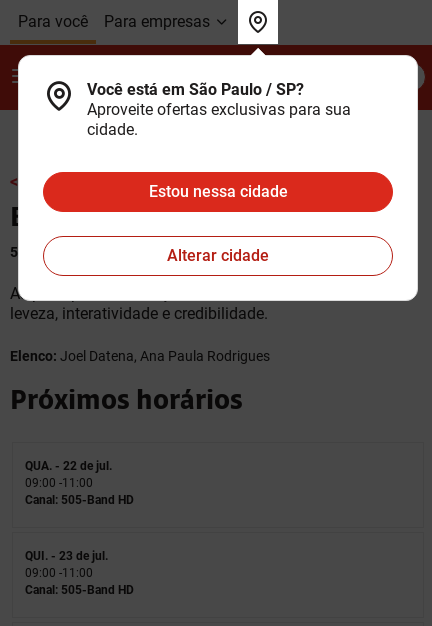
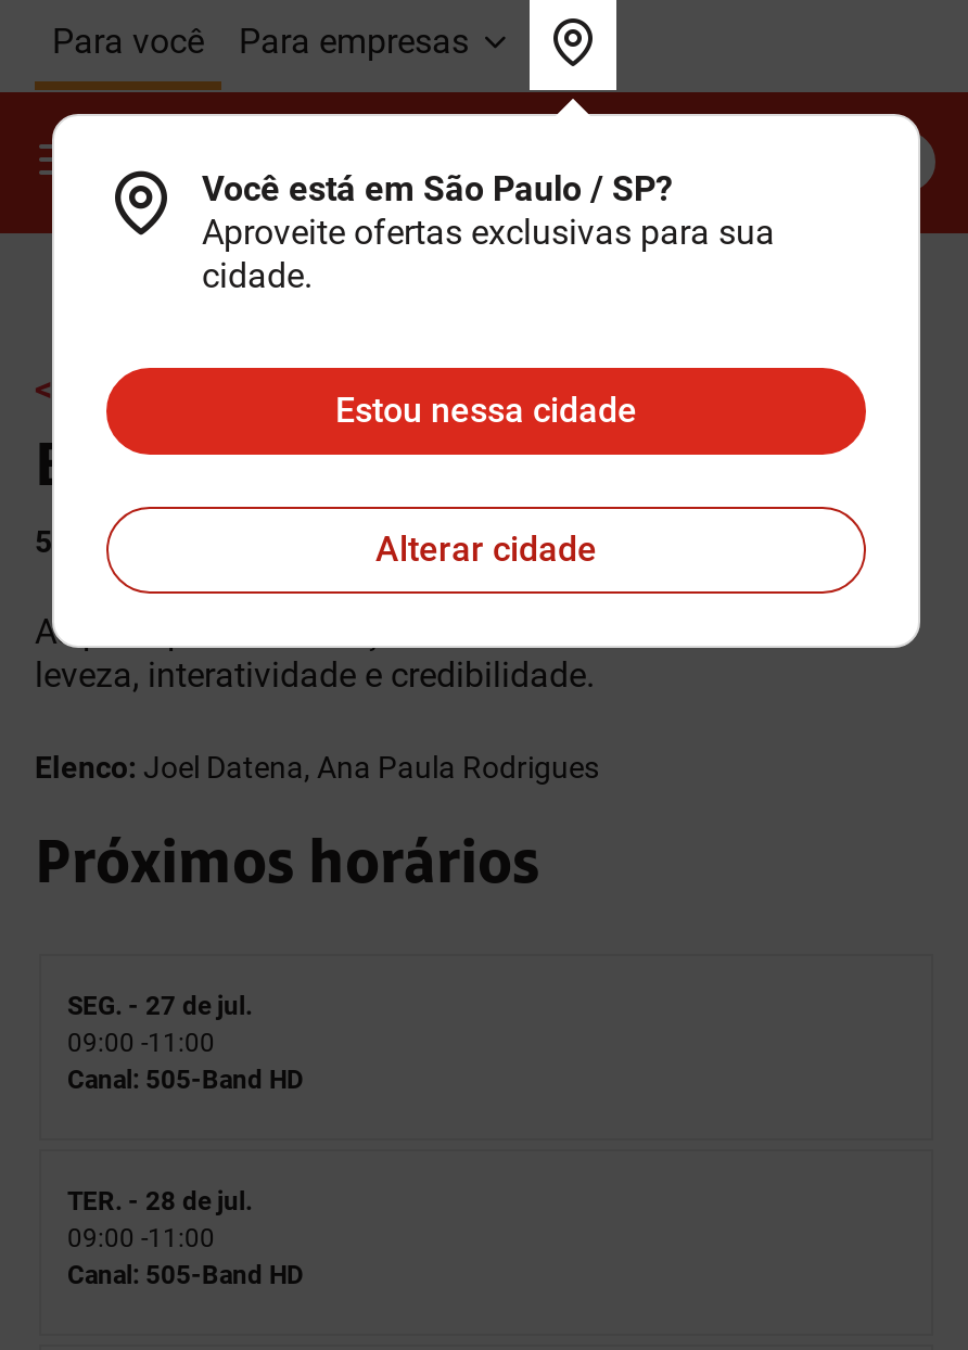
[25,459,112,473] QUA. - 22 de jul. -> [67,991,252,1021] SEG. - 27 de jul.
[25,549,108,563] QUI. - 23 de jul. -> [67,1186,252,1217] TER. - 28 de jul.

